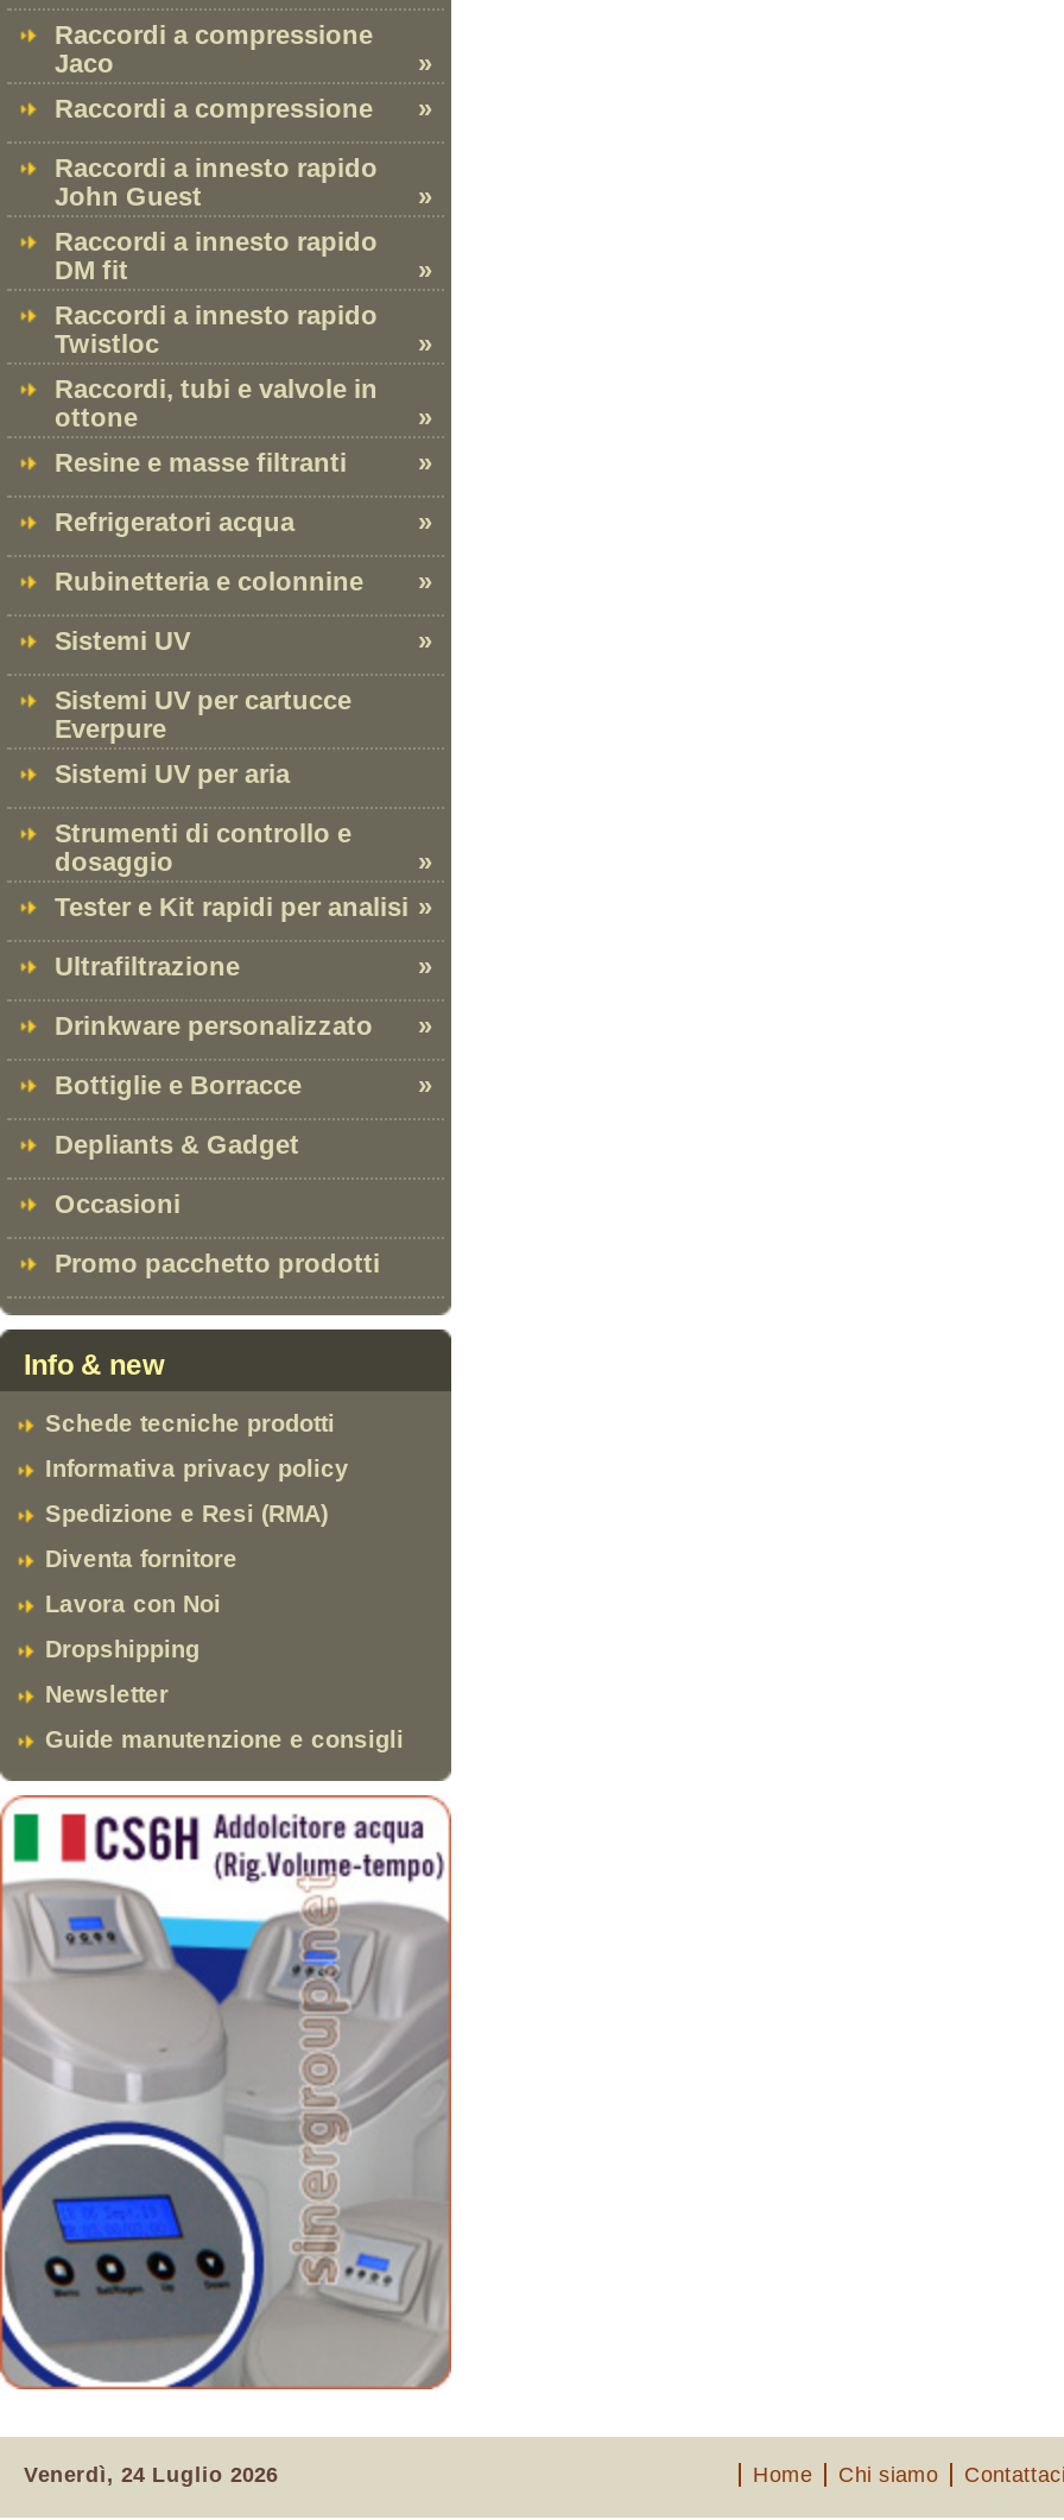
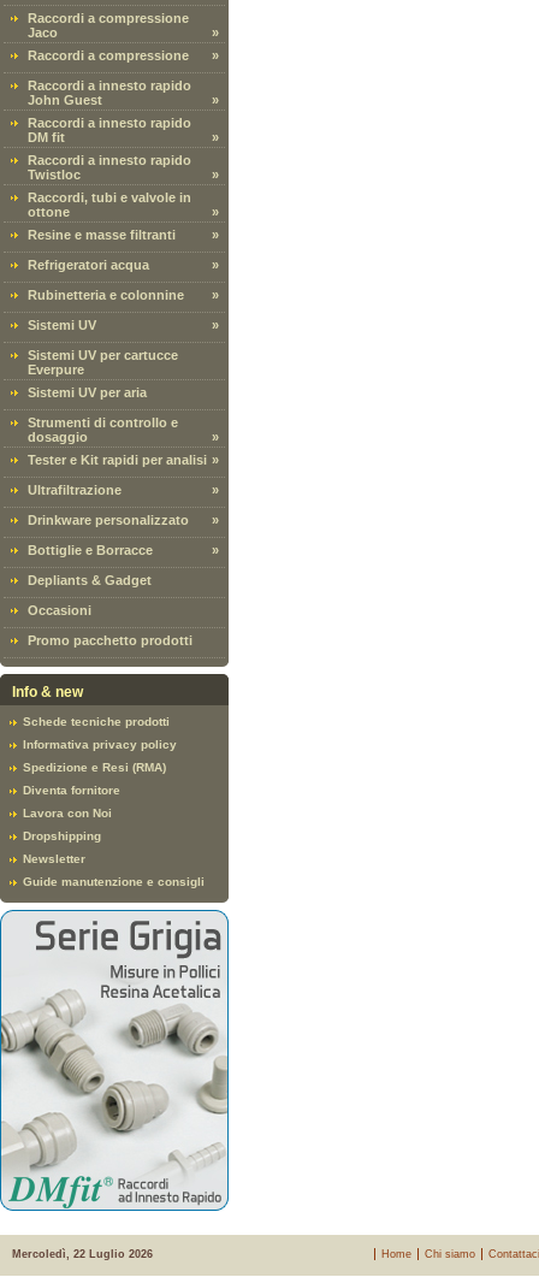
[7,1793,454,2487] [image] | Venerdì, 24 Luglio 2026 -> [4,909,230,1260] [image] | Mercoledì, 22 Luglio 2026

